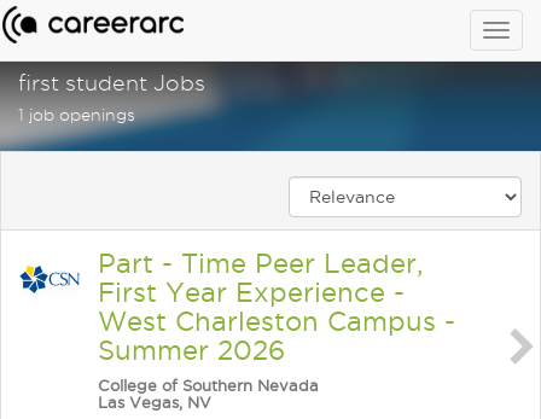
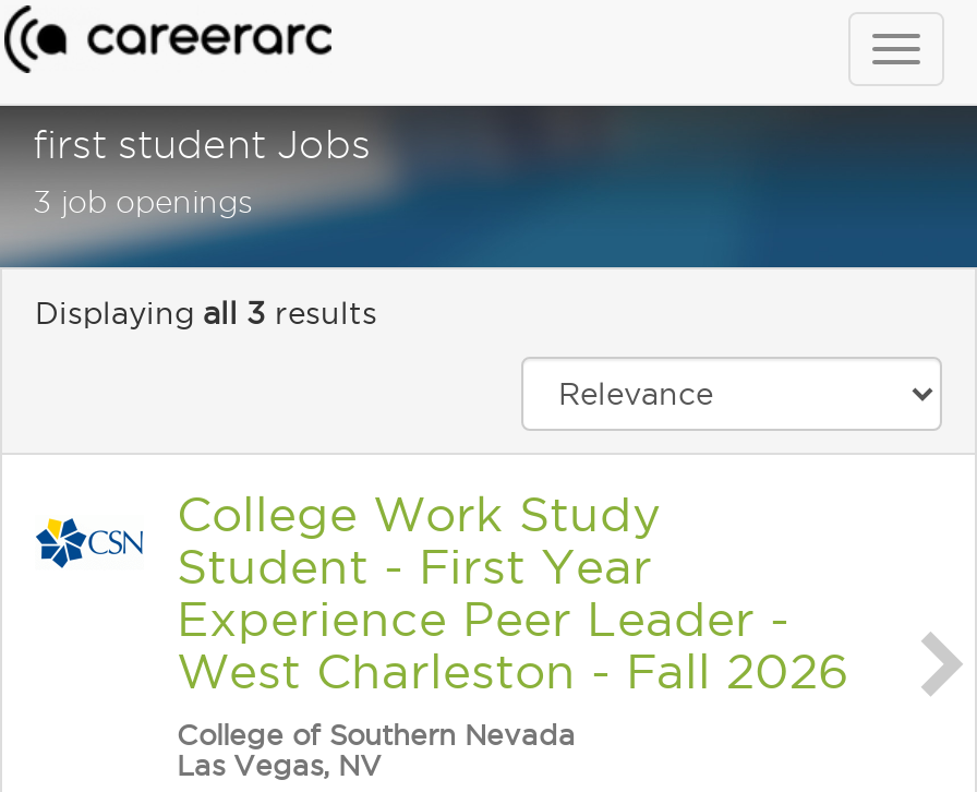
[18,105,135,124] 1 job openings -> [33,184,377,331] 3 job openings | Displaying all 3 results
[98,249,455,365] Part - Time Peer Leader, | First Year Experience - | West Charleston Campus - | Summer 2026 -> [177,488,848,697] College Work Study | Student - First Year | Experience Peer Leader - | West Charleston - Fall 2026

